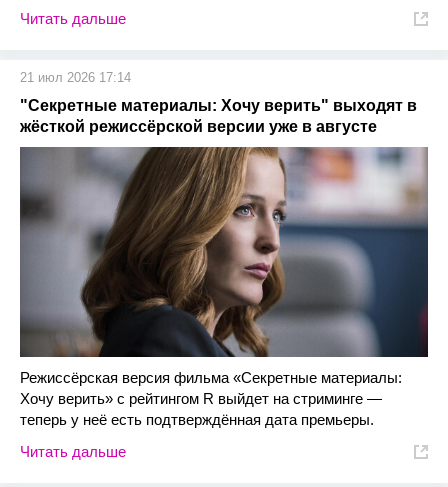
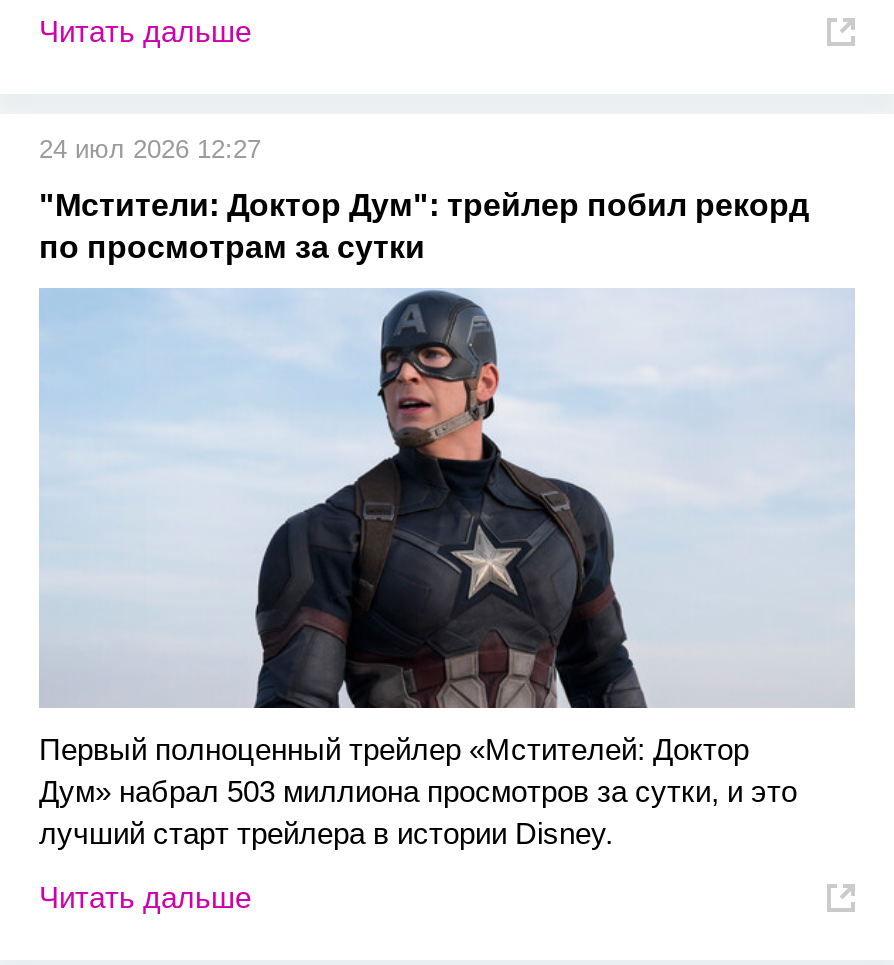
[20,70,131,85] 21 июл 2026 17:14 -> [39,134,261,164] 24 июл 2026 12:27
[20,97,417,135] "Секретные материалы: Хочу верить" выходят в | жёсткой режиссёрской версии уже в августе -> [39,188,809,264] "Мстители: Доктор Дум": трейлер побил рекорд | по просмотрам за сутки
[19,146,429,428] [image] | Режиссёрская версия фильма «Секретные материалы: | Хочу верить» с рейтингом R выйдет на стриминге — | теперь у неё есть подтверждённая дата премьеры. -> [39,288,855,850] [image] | Первый полноценный трейлер «Мстителей: Доктор | Дум» набрал 503 миллиона просмотров за сутки, и это | лучший старт трейлера в истории Disney.

